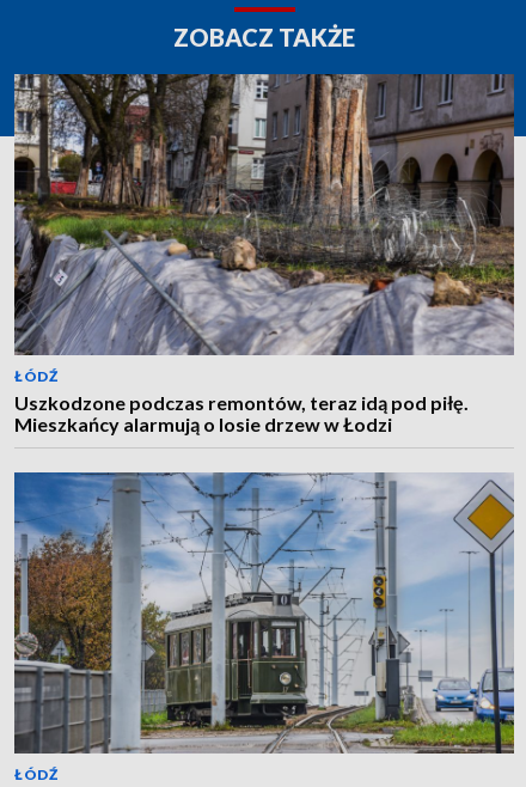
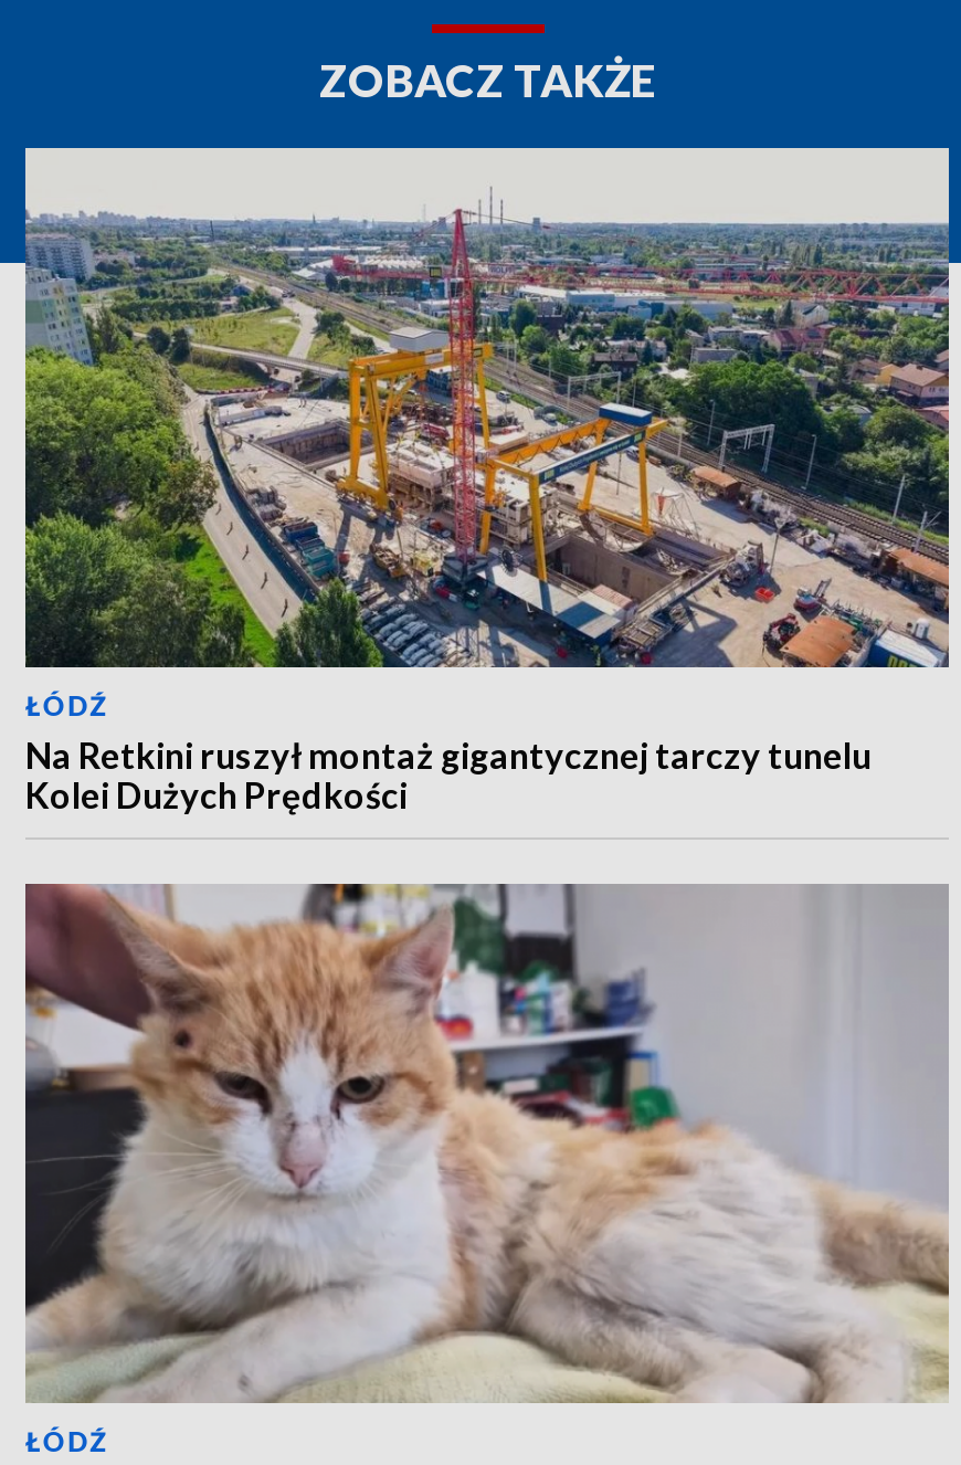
[13,73,515,436] [image] | Uszkodzone podczas remontów, teraz idą pod piłę. | Mieszkańcy alarmują o losie drzew w Łodzi -> [23,146,951,816] [image] | Na Retkini ruszył montaż gigantycznej tarczy tunelu | Kolei Dużych Prędkości
[13,471,515,755] [image] -> [23,882,949,1403] [image]

